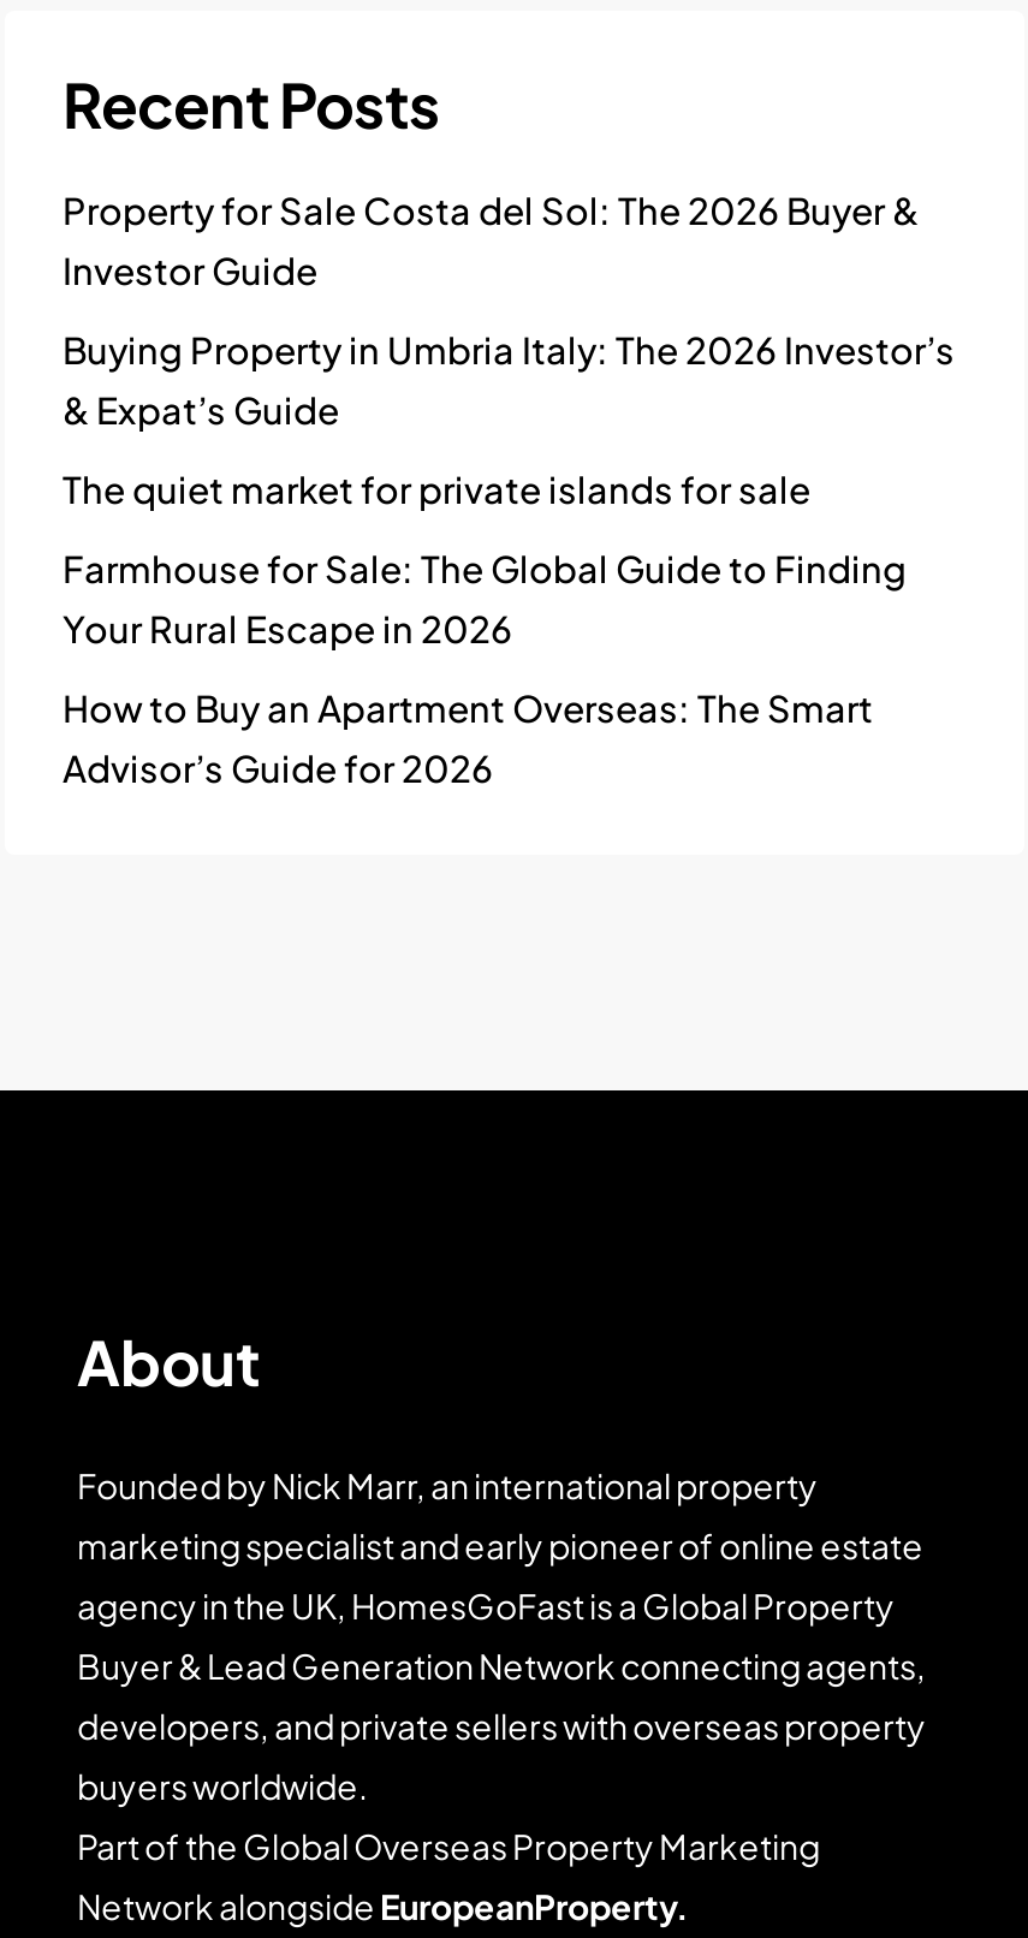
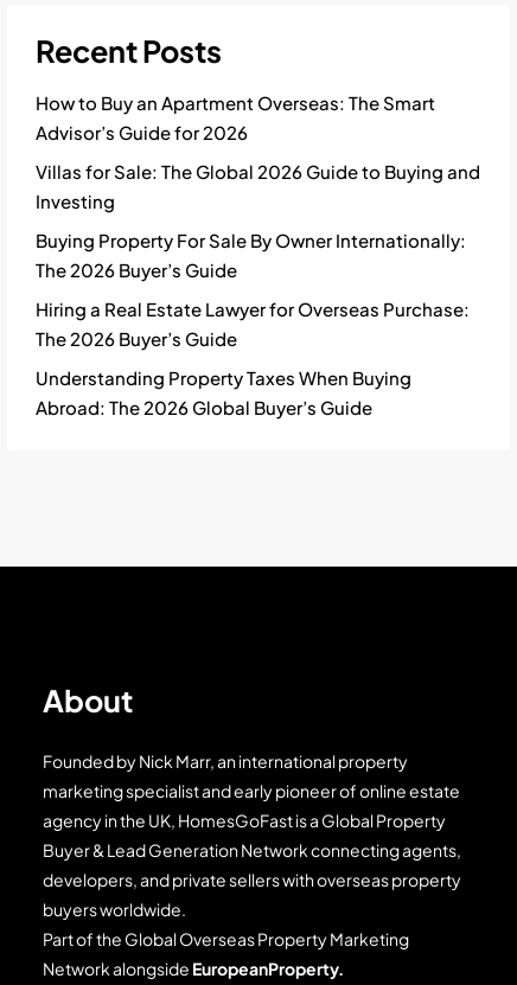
[63,185,955,649] Property for Sale Costa del Sol: The 2026 Buyer & | Investor Guide | Buying Property in Umbria Italy: The 2026 Investor’s | & Expat’s Guide | The quiet market for private islands for sale | Farmhouse for Sale: The Global Guide to Finding | Your Rural Escape in 2026 -> none
moved [63,683,873,788] -> [36,91,435,143]: How to Buy an Apartment Overseas: The Smart | Advisor’s Guide for 2026
none -> [36,160,480,418] Villas for Sale: The Global 2026 Guide to Buying and | Investing | Buying Property For Sale By Owner Internationally: | The 2026 Buyer’s Guide | Hiring a Real Estate Lawyer for Overseas Purchase: | The 2026 Buyer’s Guide | Understanding Property Taxes When Buying | Abroad: The 2026 Global Buyer’s Guide

